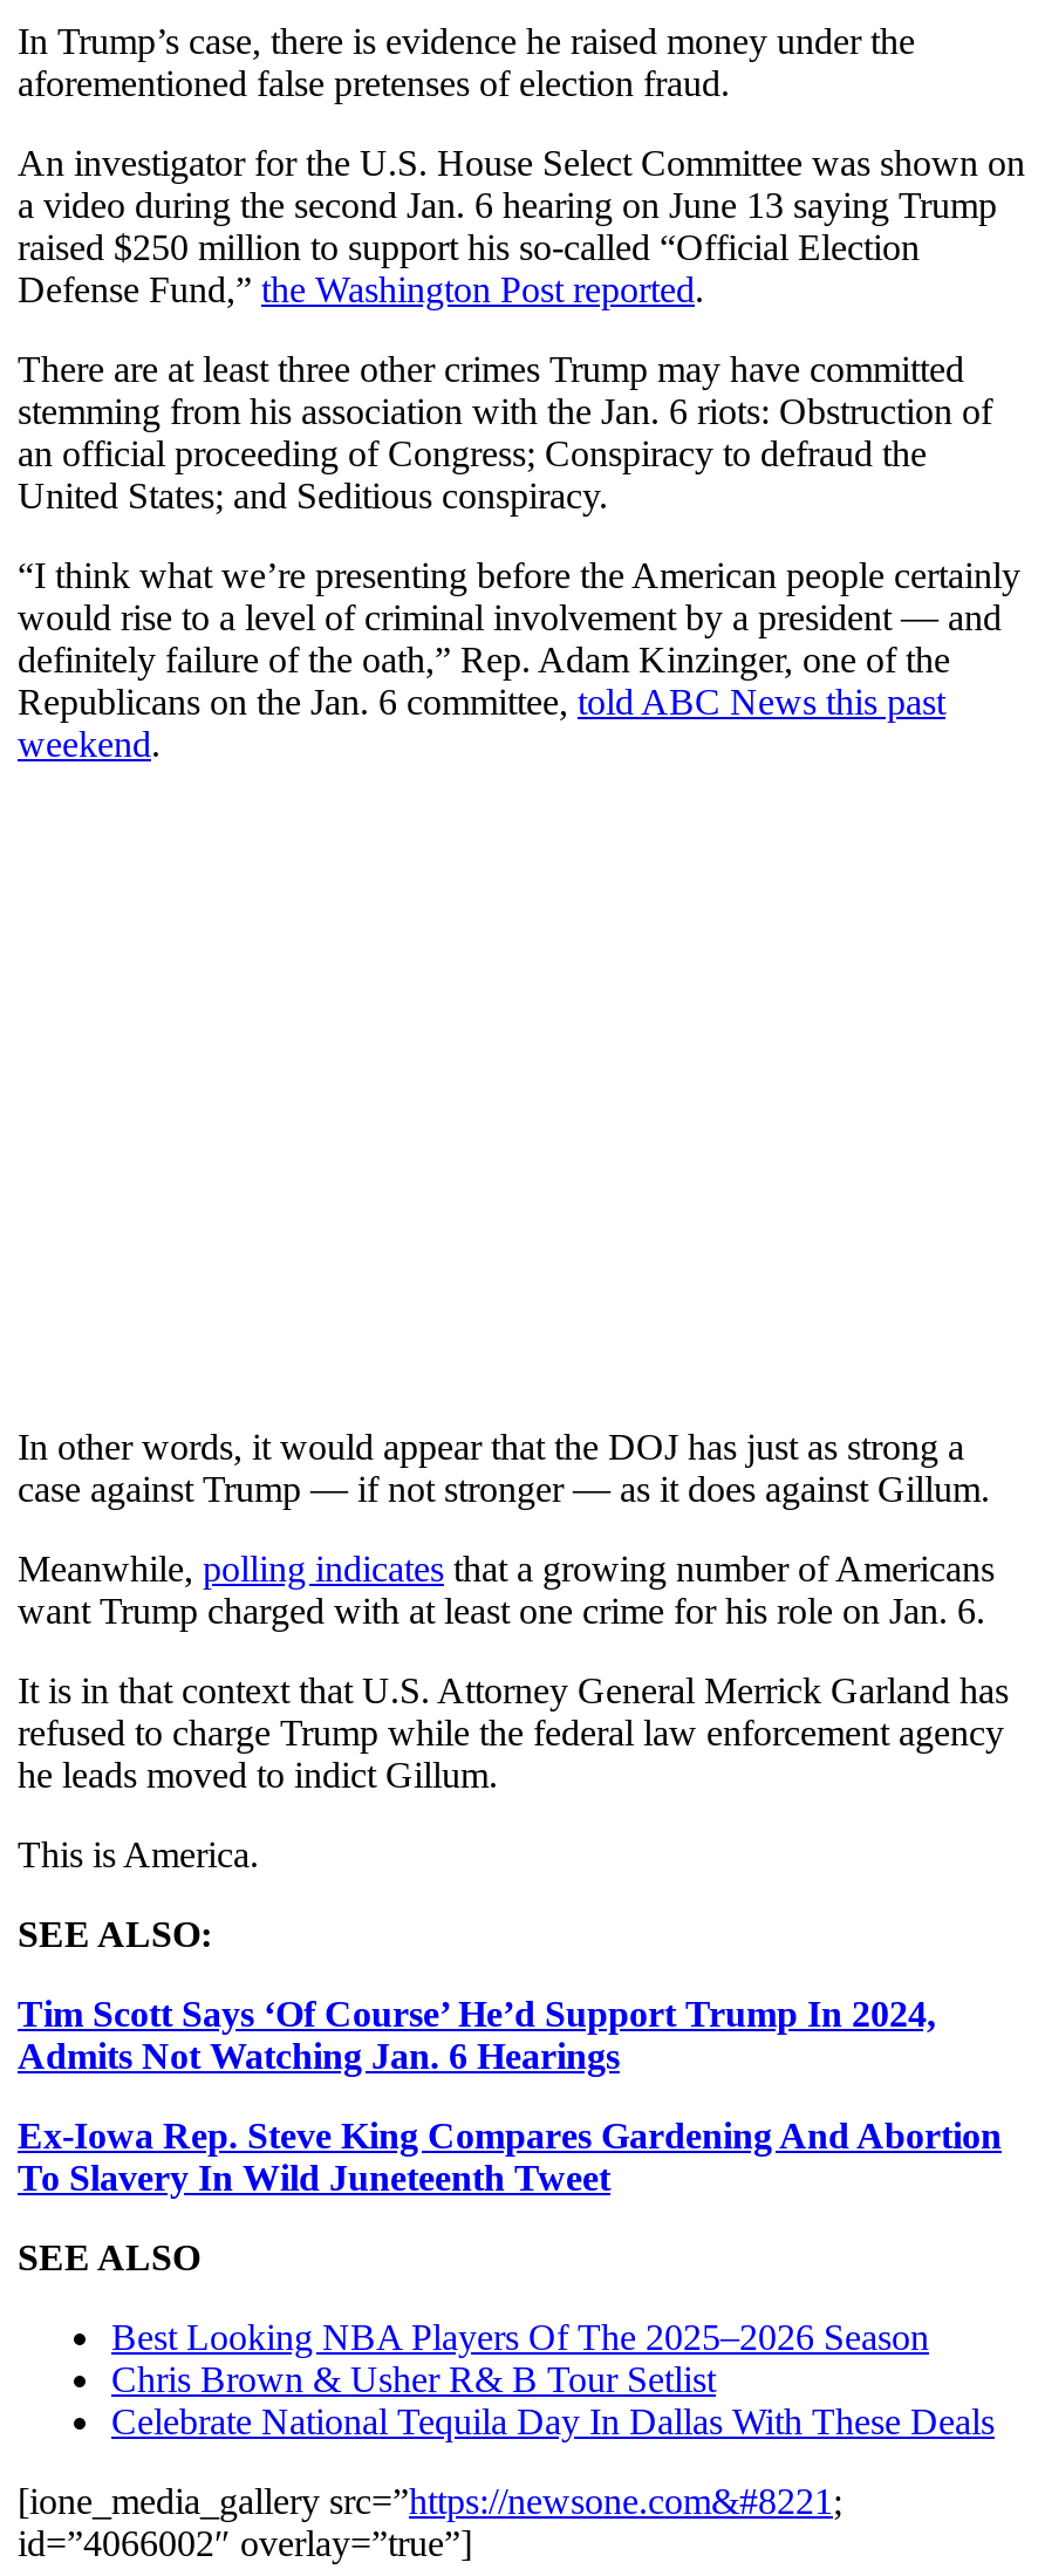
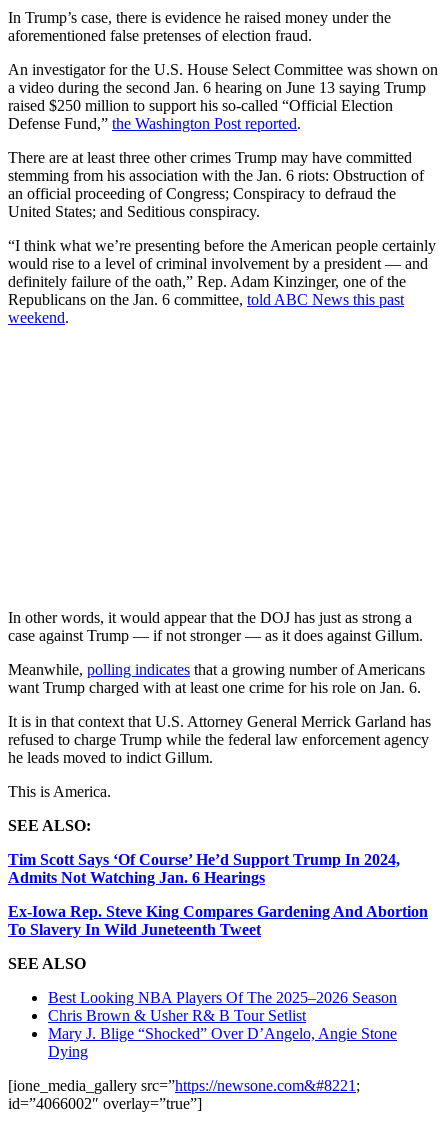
[111,2402,995,2442] Celebrate National Tequila Day In Dallas With These Deals -> [48,1025,397,1060] Mary J. Blige “Shocked” Over D’Angelo, Angie Stone | Dying

